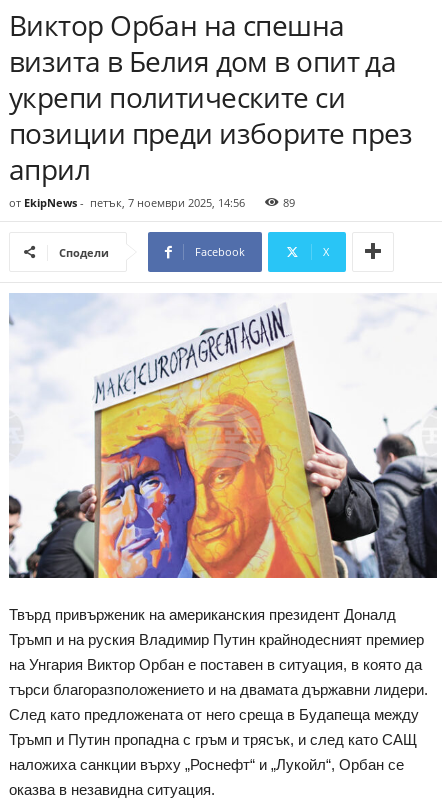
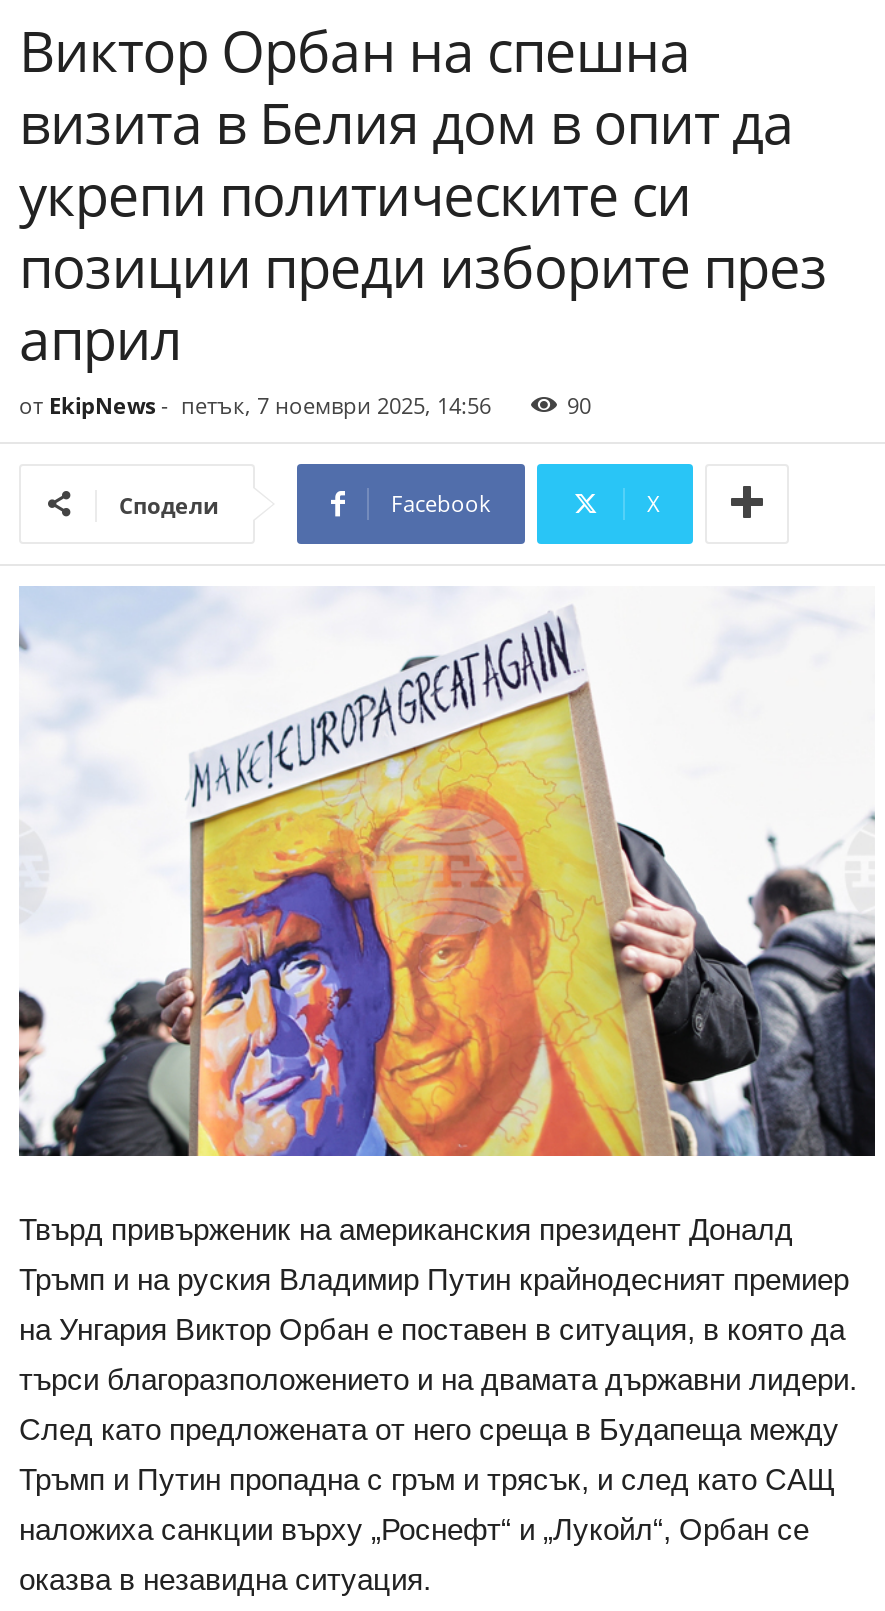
[283,195,295,210] 89 -> [567,390,591,420] 90

